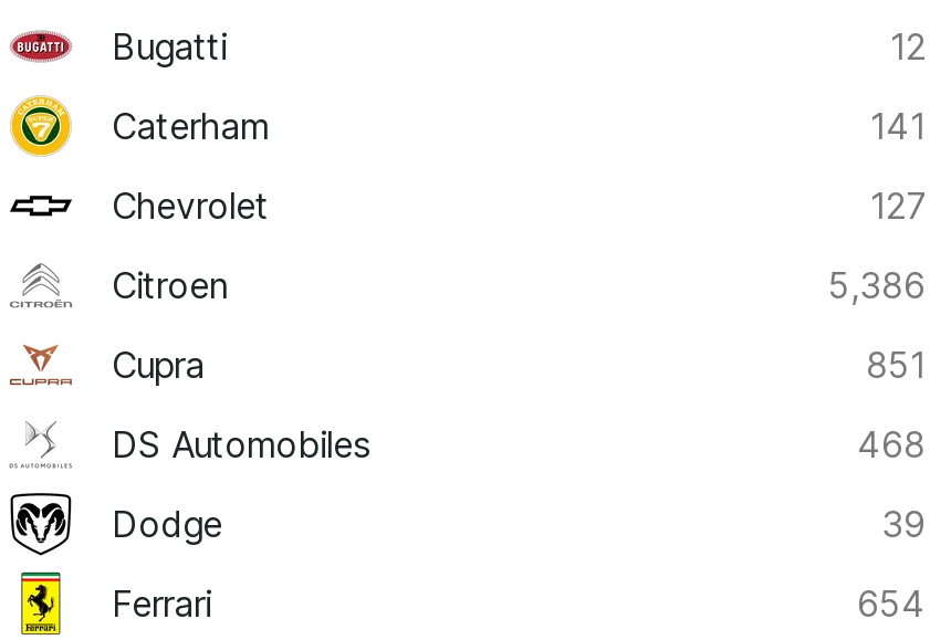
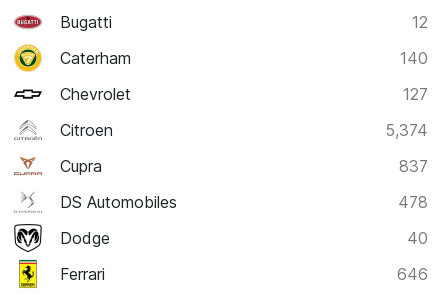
[870,103,926,147] 141 -> [400,47,428,67] 140
[828,262,926,306] 5,386 -> [385,119,428,139] 5,374
[866,342,926,386] 851 -> [399,155,428,175] 837
[857,421,926,465] 468 -> [398,191,428,211] 478
[881,501,926,545] 39 -> [407,227,428,247] 40
[857,580,926,625] 654 -> [397,263,428,283] 646

